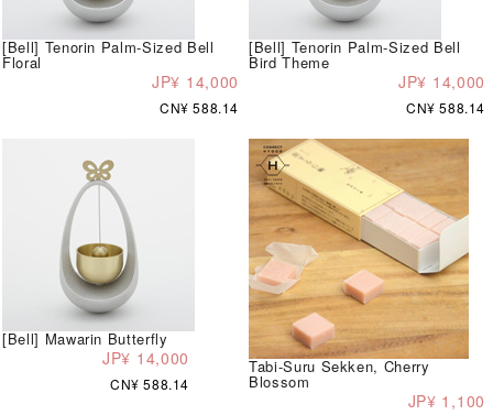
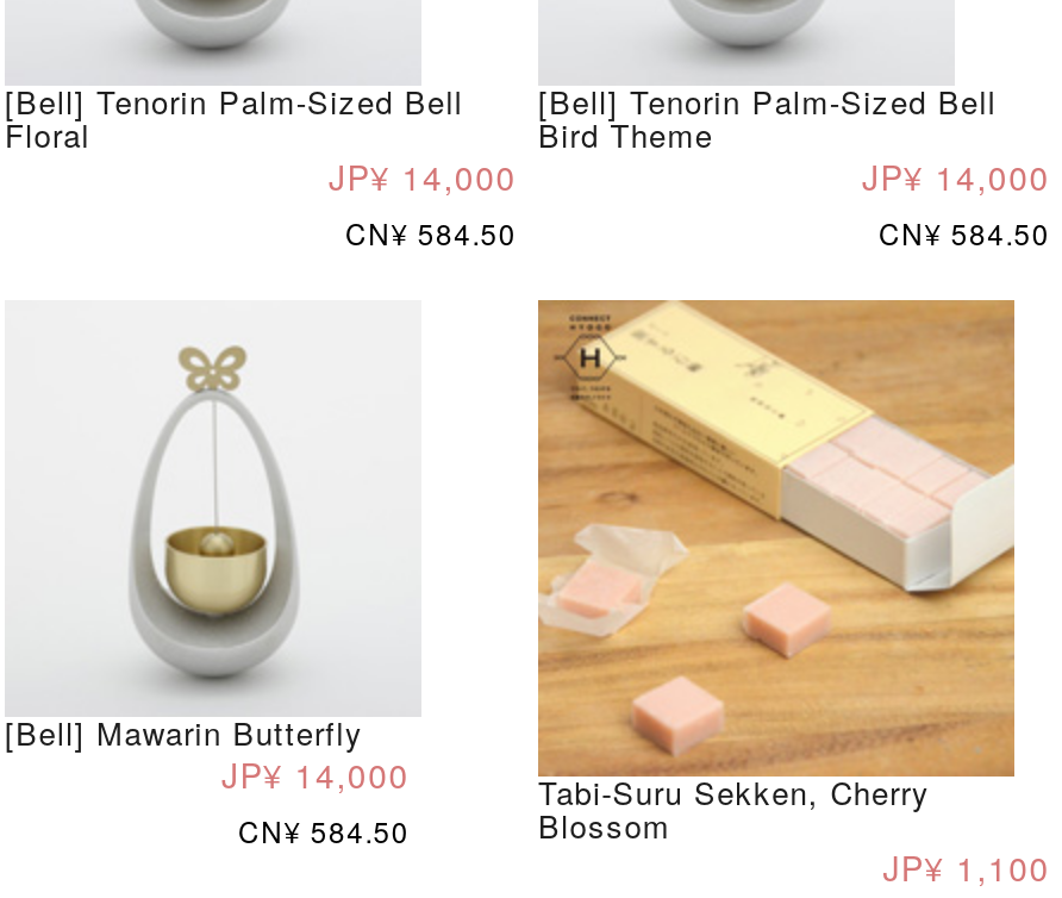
[160,98,239,116] CN¥ 588.14 -> [345,211,517,252] CN¥ 584.50
[406,98,485,116] CN¥ 588.14 -> [879,211,1050,252] CN¥ 584.50
[110,374,189,393] CN¥ 588.14 -> [238,809,410,850] CN¥ 584.50

